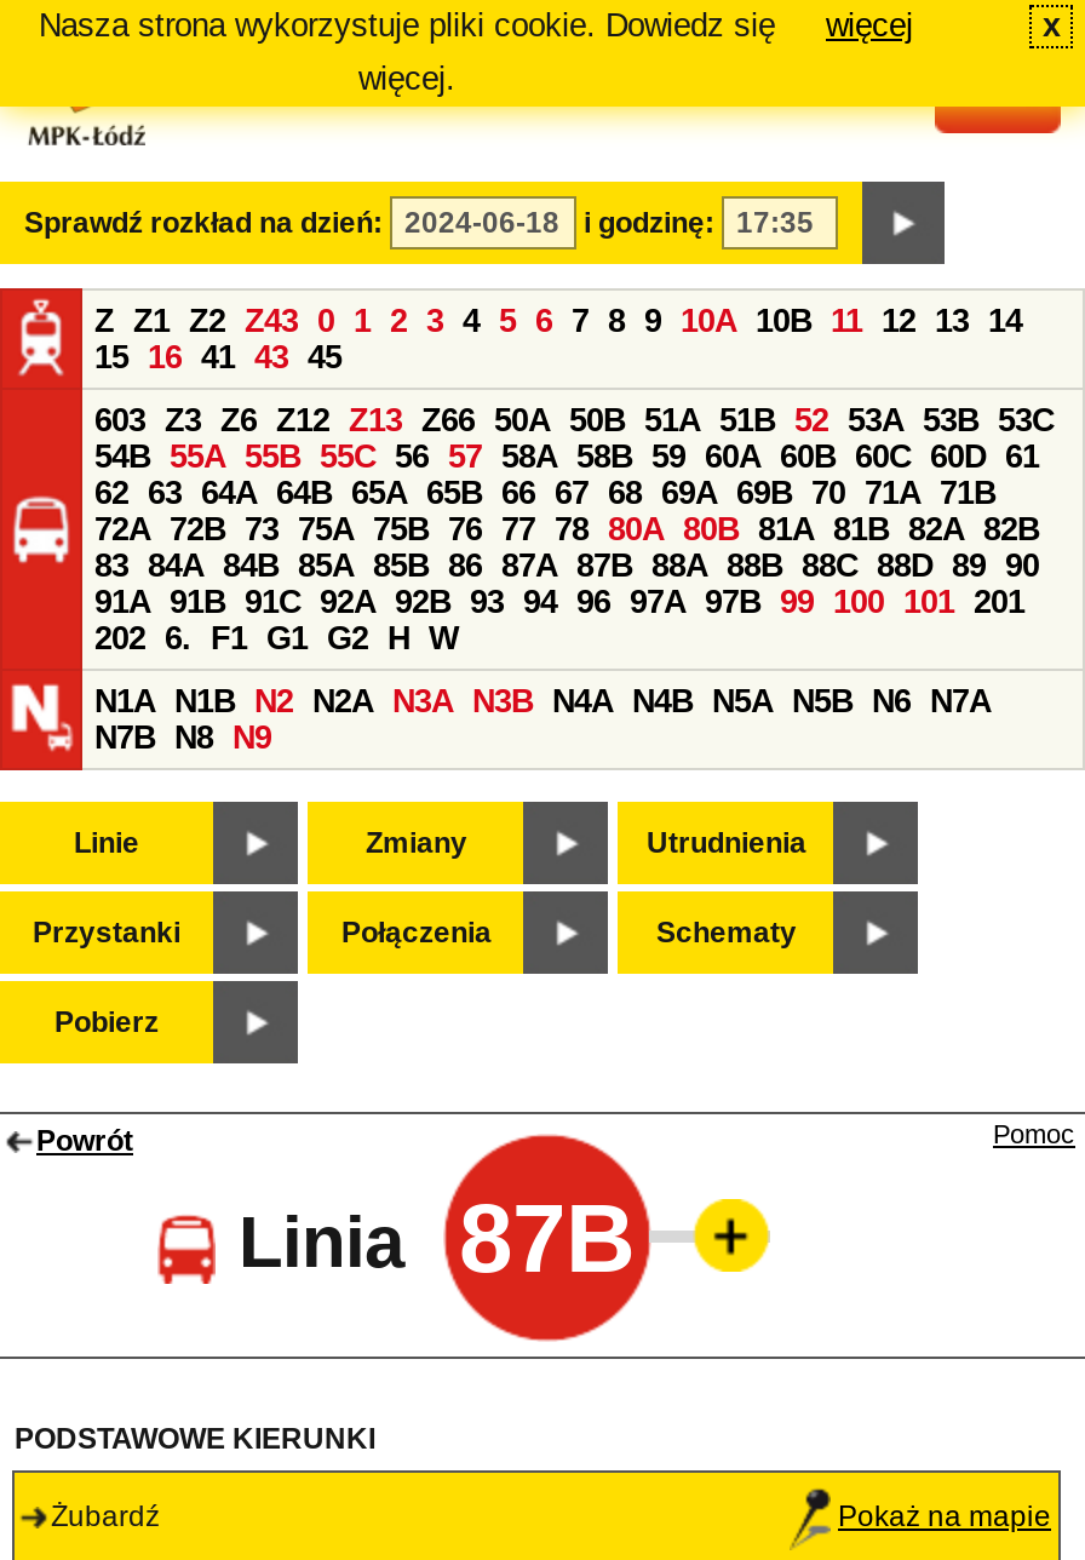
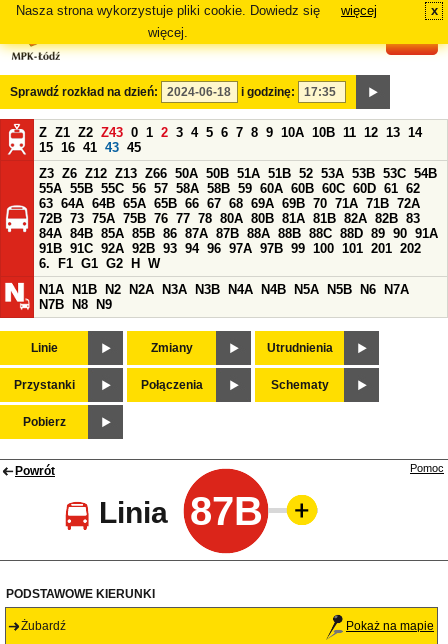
[94,402,1054,656] 603 Z3 Z6 Z12 Z13 Z66 50A 50B 51A 51B 52 53A 53B 53C | 54B 55A 55B 55C 56 57 58A 58B 59 60A 60B 60C 60D 61 | 62 63 64A 64B 65A 65B 66 67 68 69A 69B 70 71A 71B | 72A 72B 73 75A 75B 76 77 78 80A 80B 81A 81B 82A 82B | 83 84A 84B 85A 85B 86 87A 87B 88A 88B 88C 88D 89 90 | 91A 91B 91C 92A 92B 93 94 96 97A 97B 99 100 101 201 | 202 6. F1 G1 G2 H W -> [39,166,438,271] Z3 Z6 Z12 Z13 Z66 50A 50B 51A 51B 52 53A 53B 53C 54B | 55A 55B 55C 56 57 58A 58B 59 60A 60B 60C 60D 61 62 | 63 64A 64B 65A 65B 66 67 68 69A 69B 70 71A 71B 72A | 72B 73 75A 75B 76 77 78 80A 80B 81A 81B 82A 82B 83 | 84A 84B 85A 85B 86 87A 87B 88A 88B 88C 88D 89 90 91A | 91B 91C 92A 92B 93 94 96 97A 97B 99 100 101 201 202 | 6. F1 G1 G2 H W

